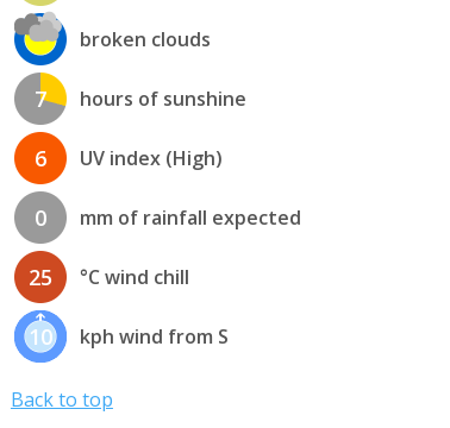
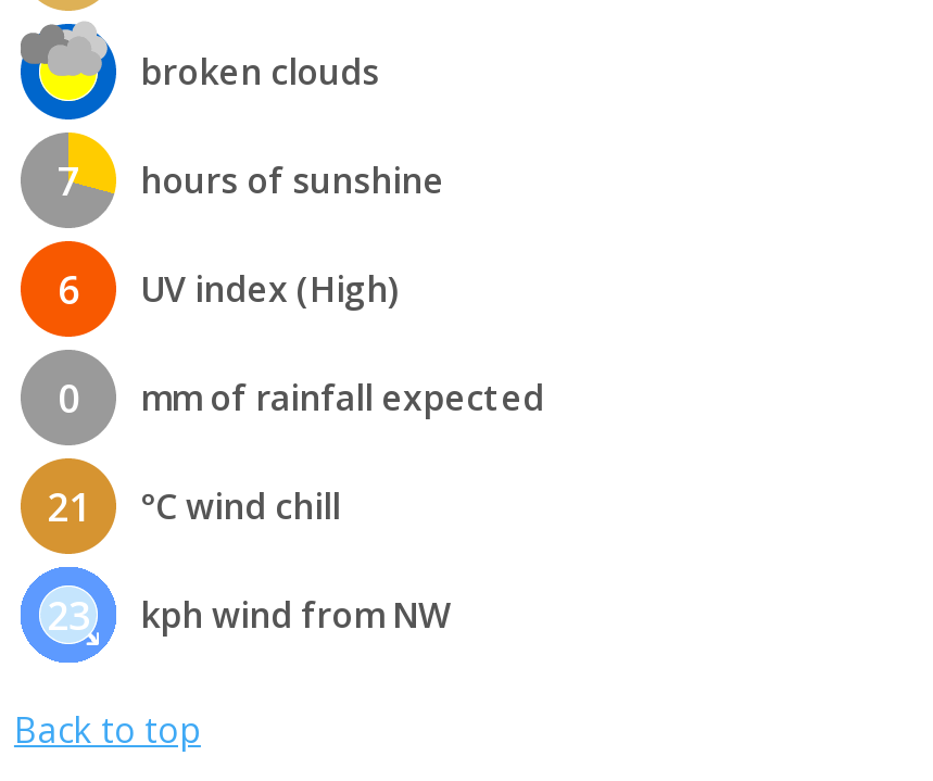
[29,262,189,291] 25 °C wind chill -> [47,479,340,531] 21 °C wind chill
[29,322,52,350] 10 -> [47,588,90,640] 23
[80,323,229,349] kph wind from S -> [140,590,451,638] kph wind from NW

